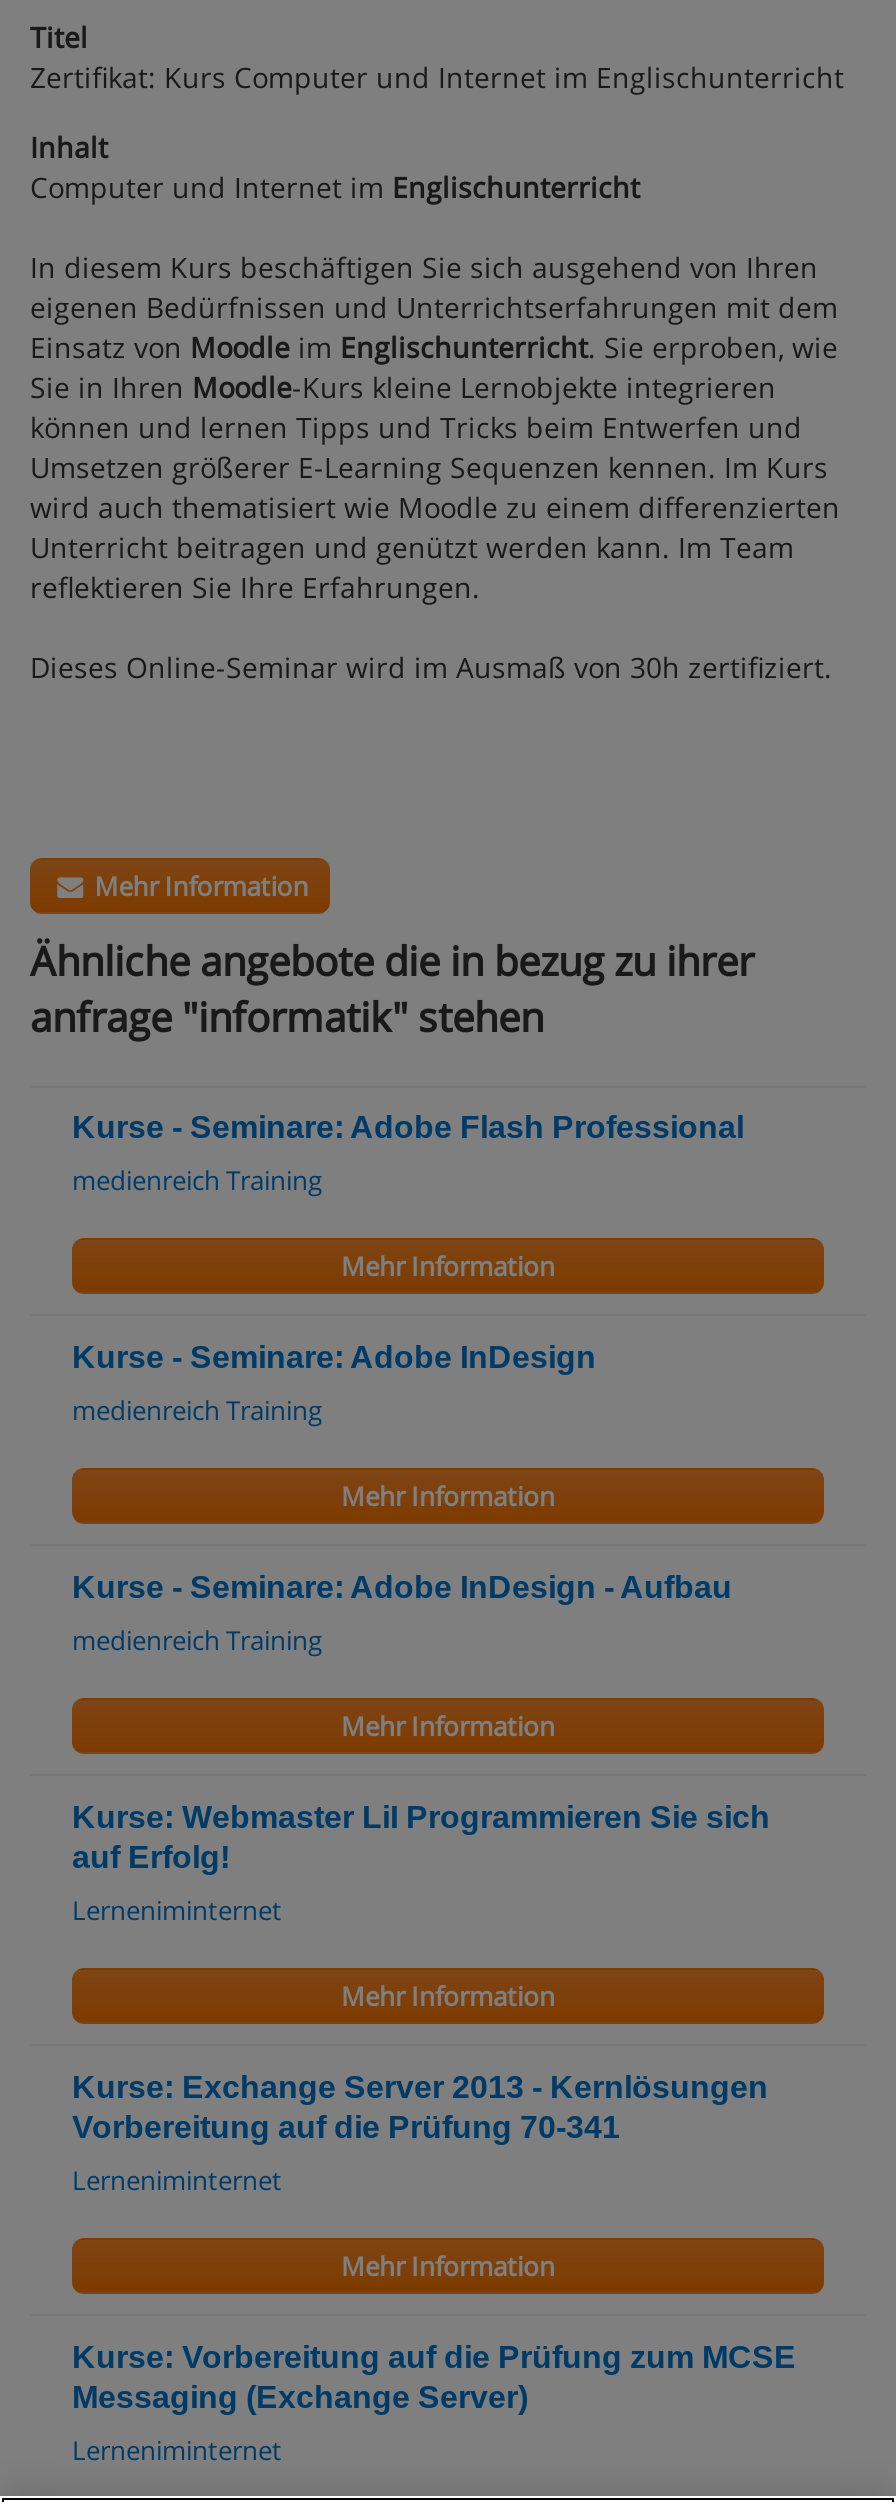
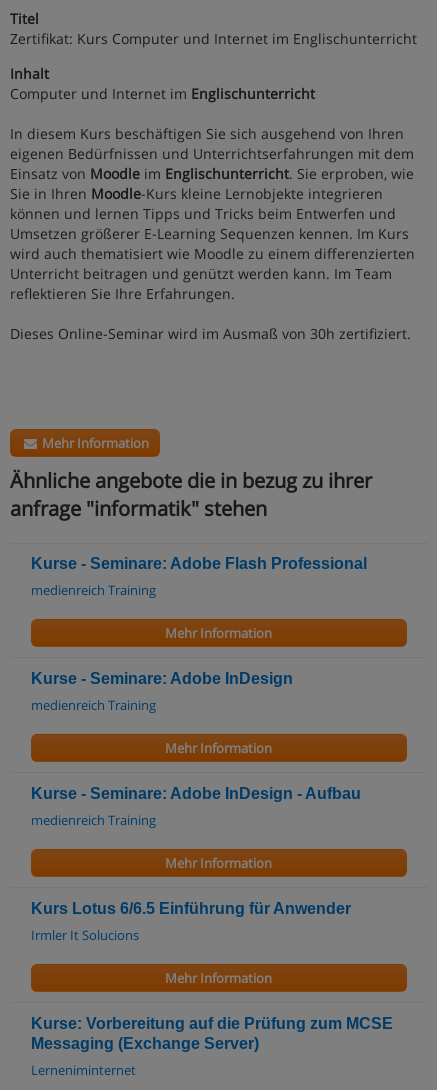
[72,1800,770,2198] Kurse: Webmaster LiI Programmieren Sie sich | auf Erfolg! | Lerneniminternet | Mehr Information | Kurse: Exchange Server 2013 - Kernlösungen | Vorbereitung auf die Prüfung 70-341 | Lerneniminternet -> [31,900,351,944] Kurs Lotus 6/6.5 Einführung für Anwender | Irmler It Solucions

